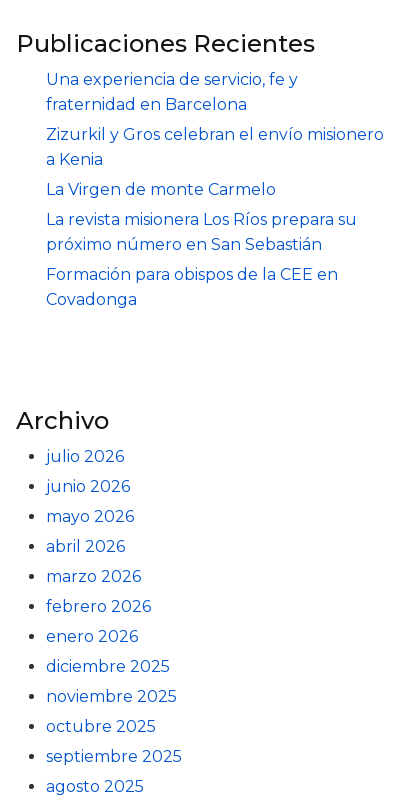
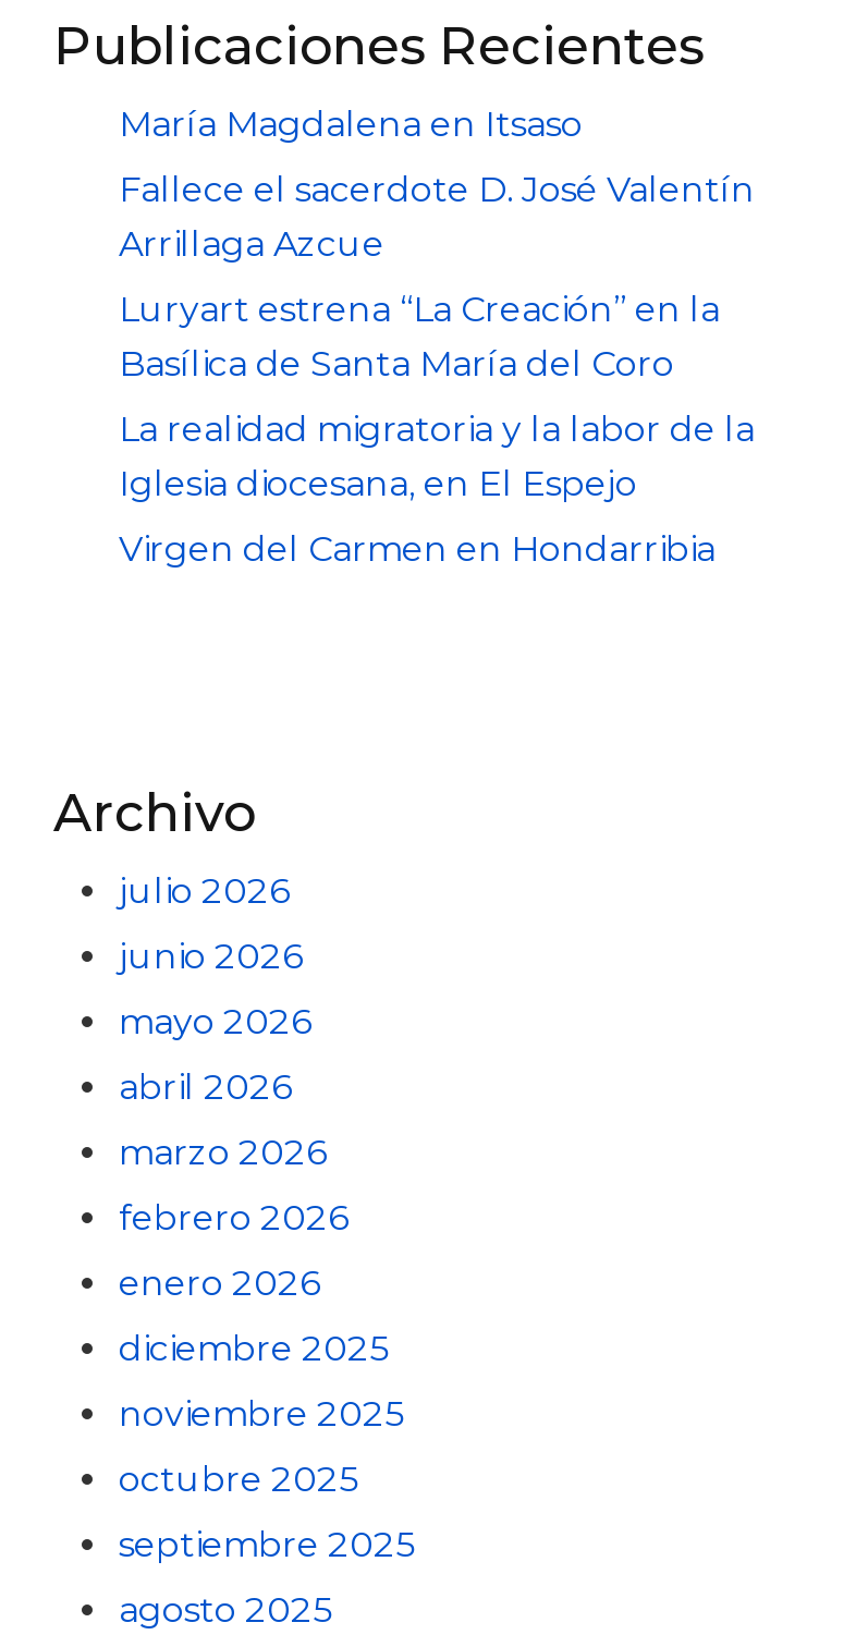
[46,70,298,114] Una experiencia de servicio, fe y | fraternidad en Barcelona -> [119,103,583,145] María Magdalena en Itsaso
[46,125,384,169] Zizurkil y Gros celebran el envío misionero | a Kenia -> [119,169,755,264] Fallece el sacerdote D. José Valentín | Arrillaga Azcue
[46,180,276,199] La Virgen de monte Carmelo -> [119,288,720,384] Luryart estrena “La Creación” en la | Basílica de Santa María del Coro
[46,210,357,254] La revista misionera Los Ríos prepara su | próximo número en San Sebastián -> [119,408,755,504] La realidad migratoria y la labor de la | Iglesia diocesana, en El Espejo
[46,265,338,309] Formación para obispos de la CEE en | Covadonga -> [119,528,716,569] Virgen del Carmen en Hondarribia

